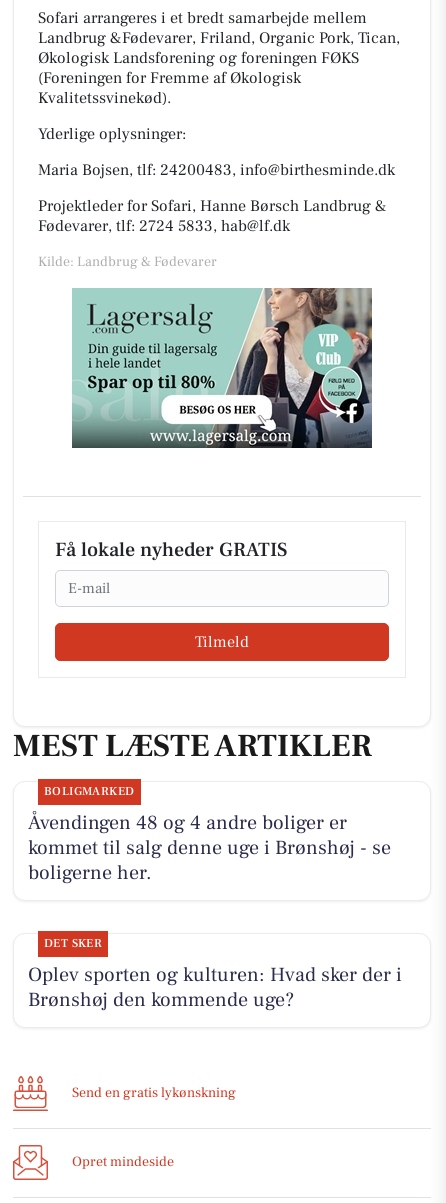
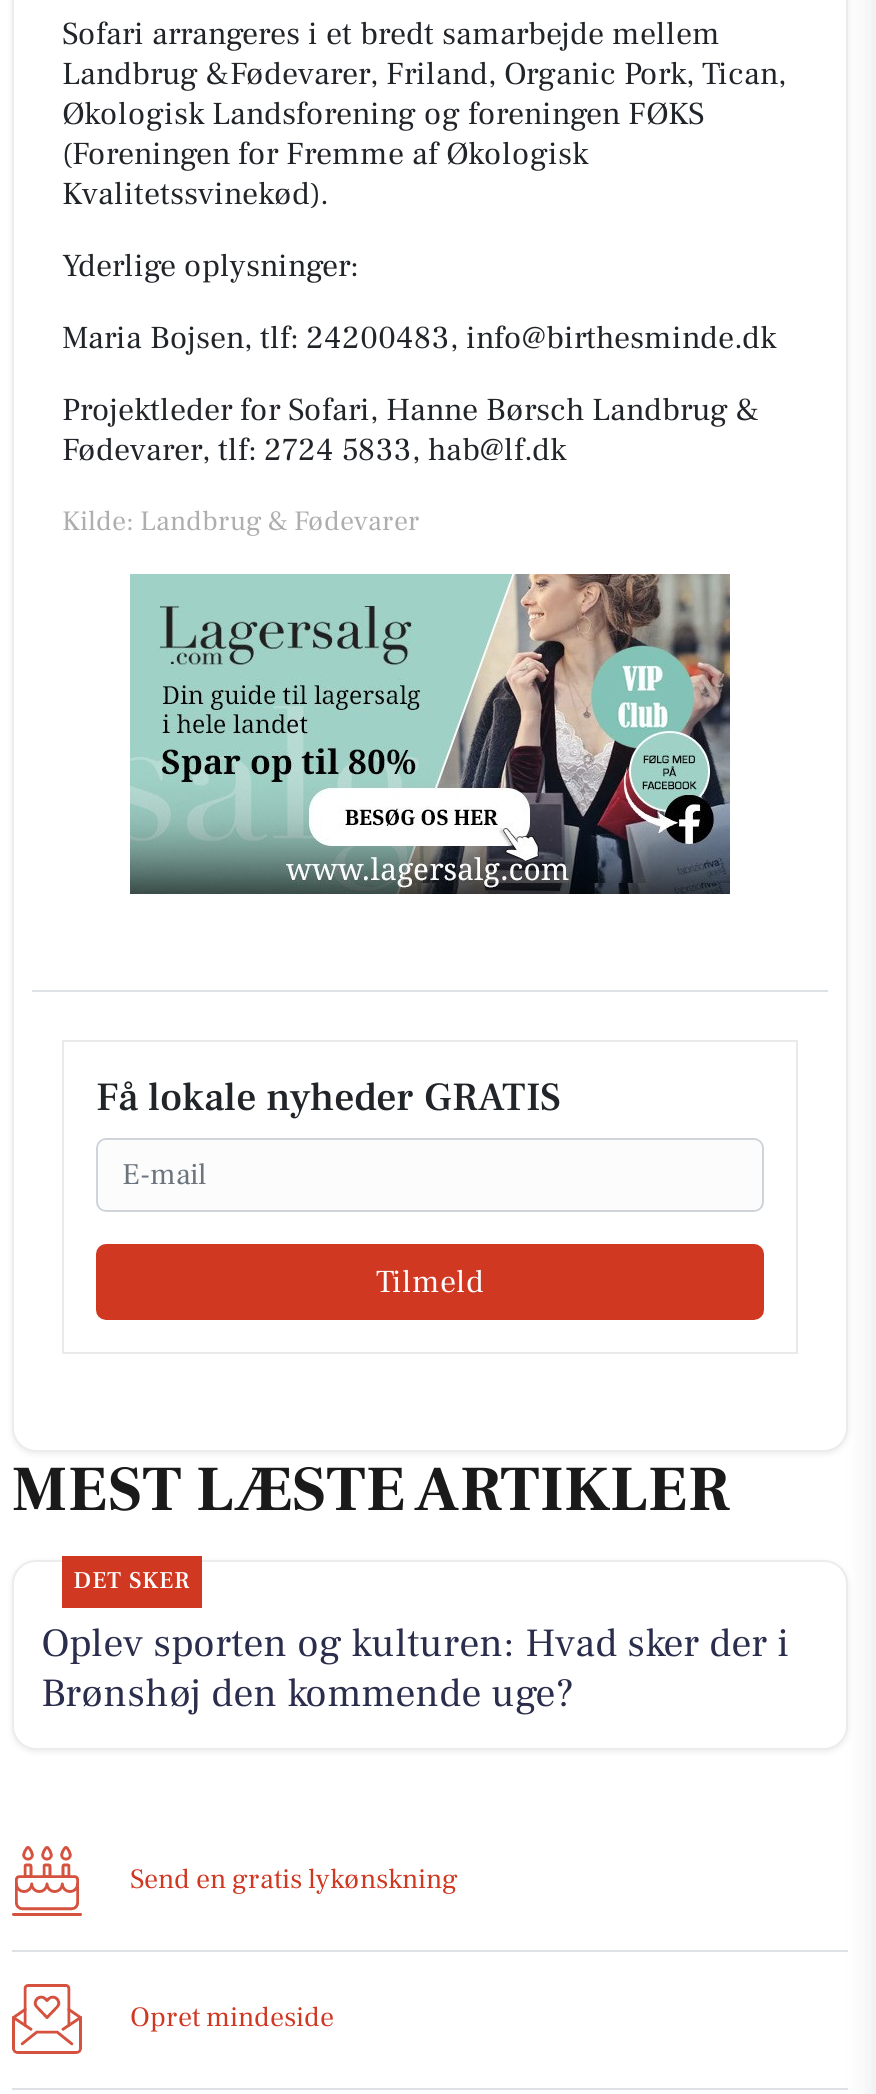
[28,784,391,886] BOLIGMARKED | Åvendingen 48 og 4 andre boliger er | kommet til salg denne uge i Brønshøj - se | boligerne her. -> none

